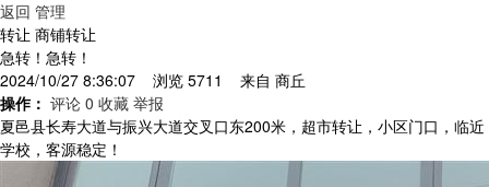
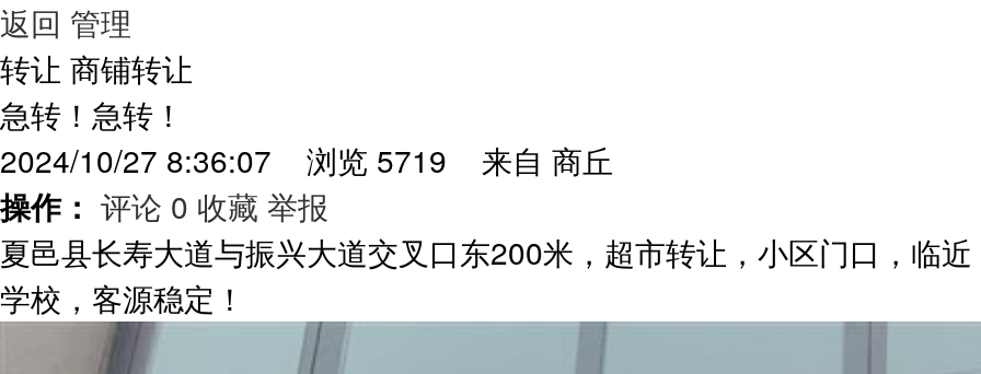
[0,69,306,91] 2024/10/27 8:36:07 浏览 5711 来自商丘 -> [0,138,613,182] 2024/10/27 8:36:07 浏览 5719 来自商丘

